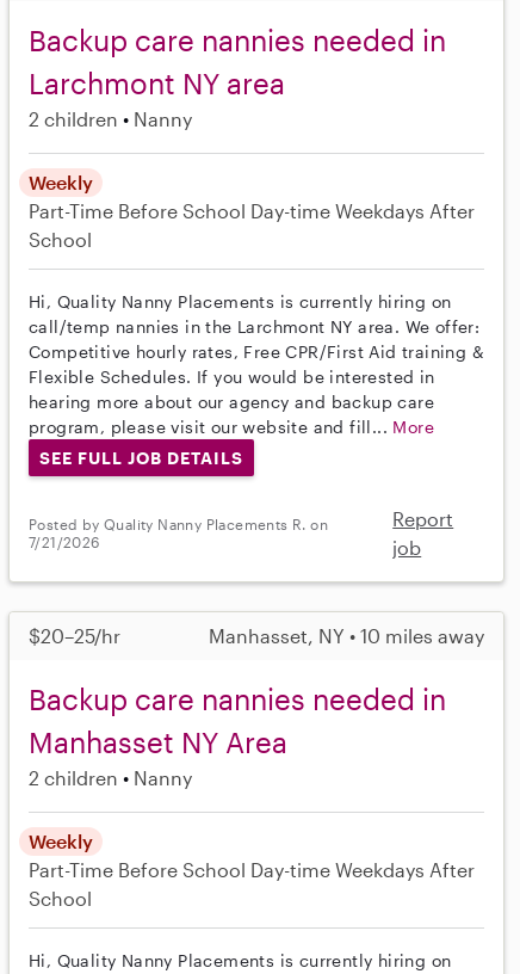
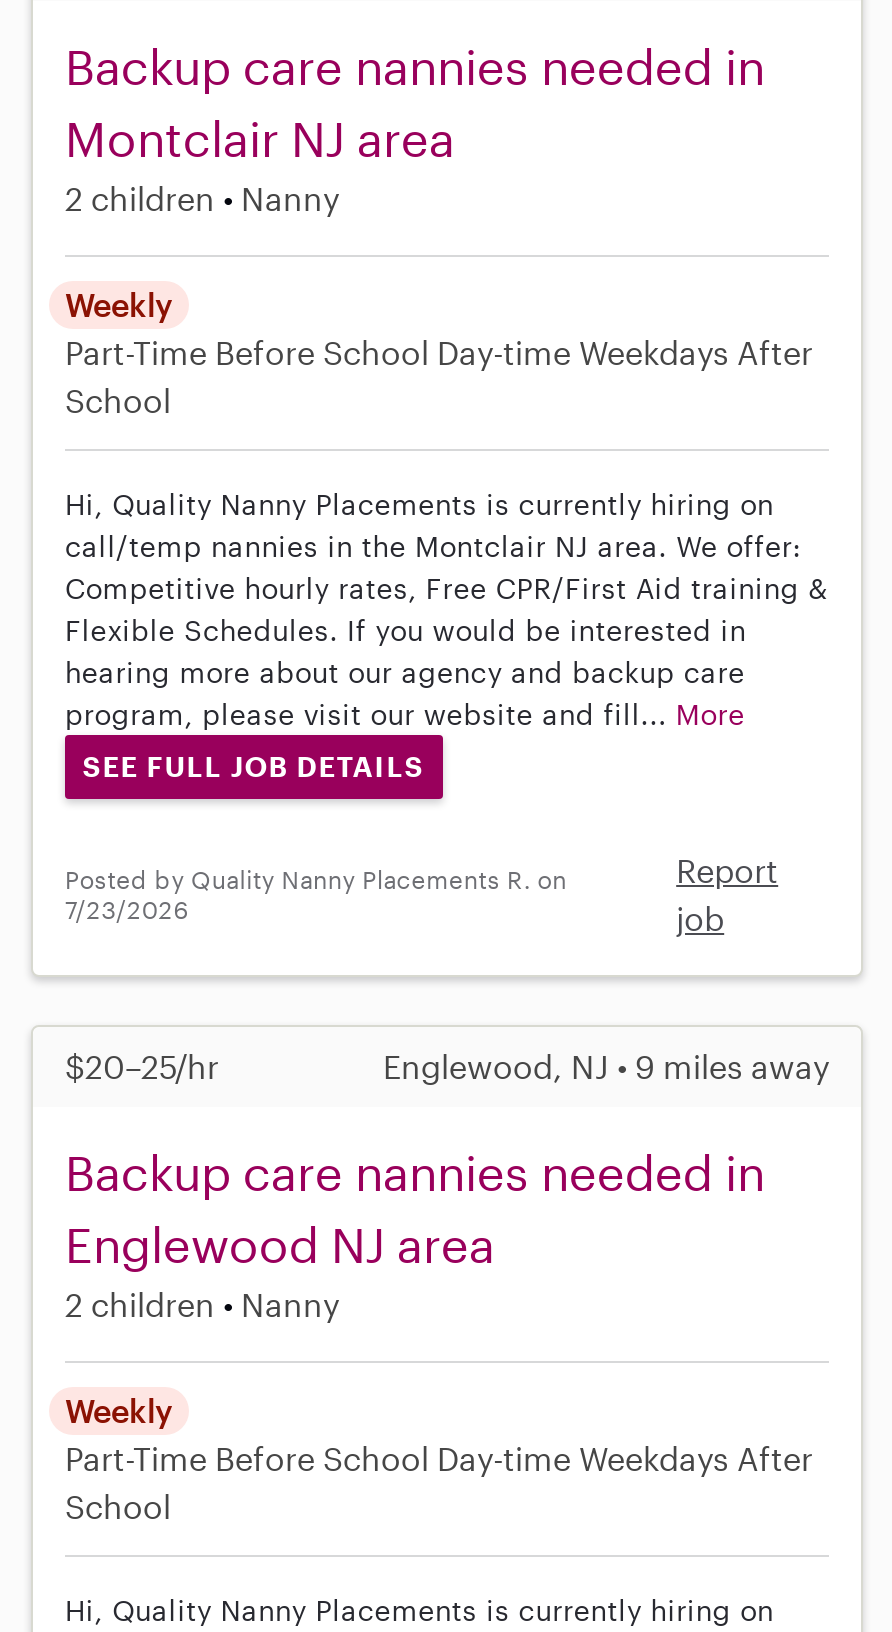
[29,65,285,100] Larchmont NY area -> [65,109,455,167] Montclair NJ area
[29,316,480,336] call/temp nannies in the Larchmont NY area. We offer: -> [65,529,801,563] call/temp nannies in the Montclair NJ area. We offer:
[29,534,100,551] 7/21/2026 -> [65,895,188,923] 7/23/2026
[209,625,484,647] Manhasset, NY • 10 miles away -> [383,1047,829,1085] Englewood, NJ • 9 miles away
[29,725,287,760] Manhasset NY Area -> [65,1215,495,1273] Englewood NJ area

